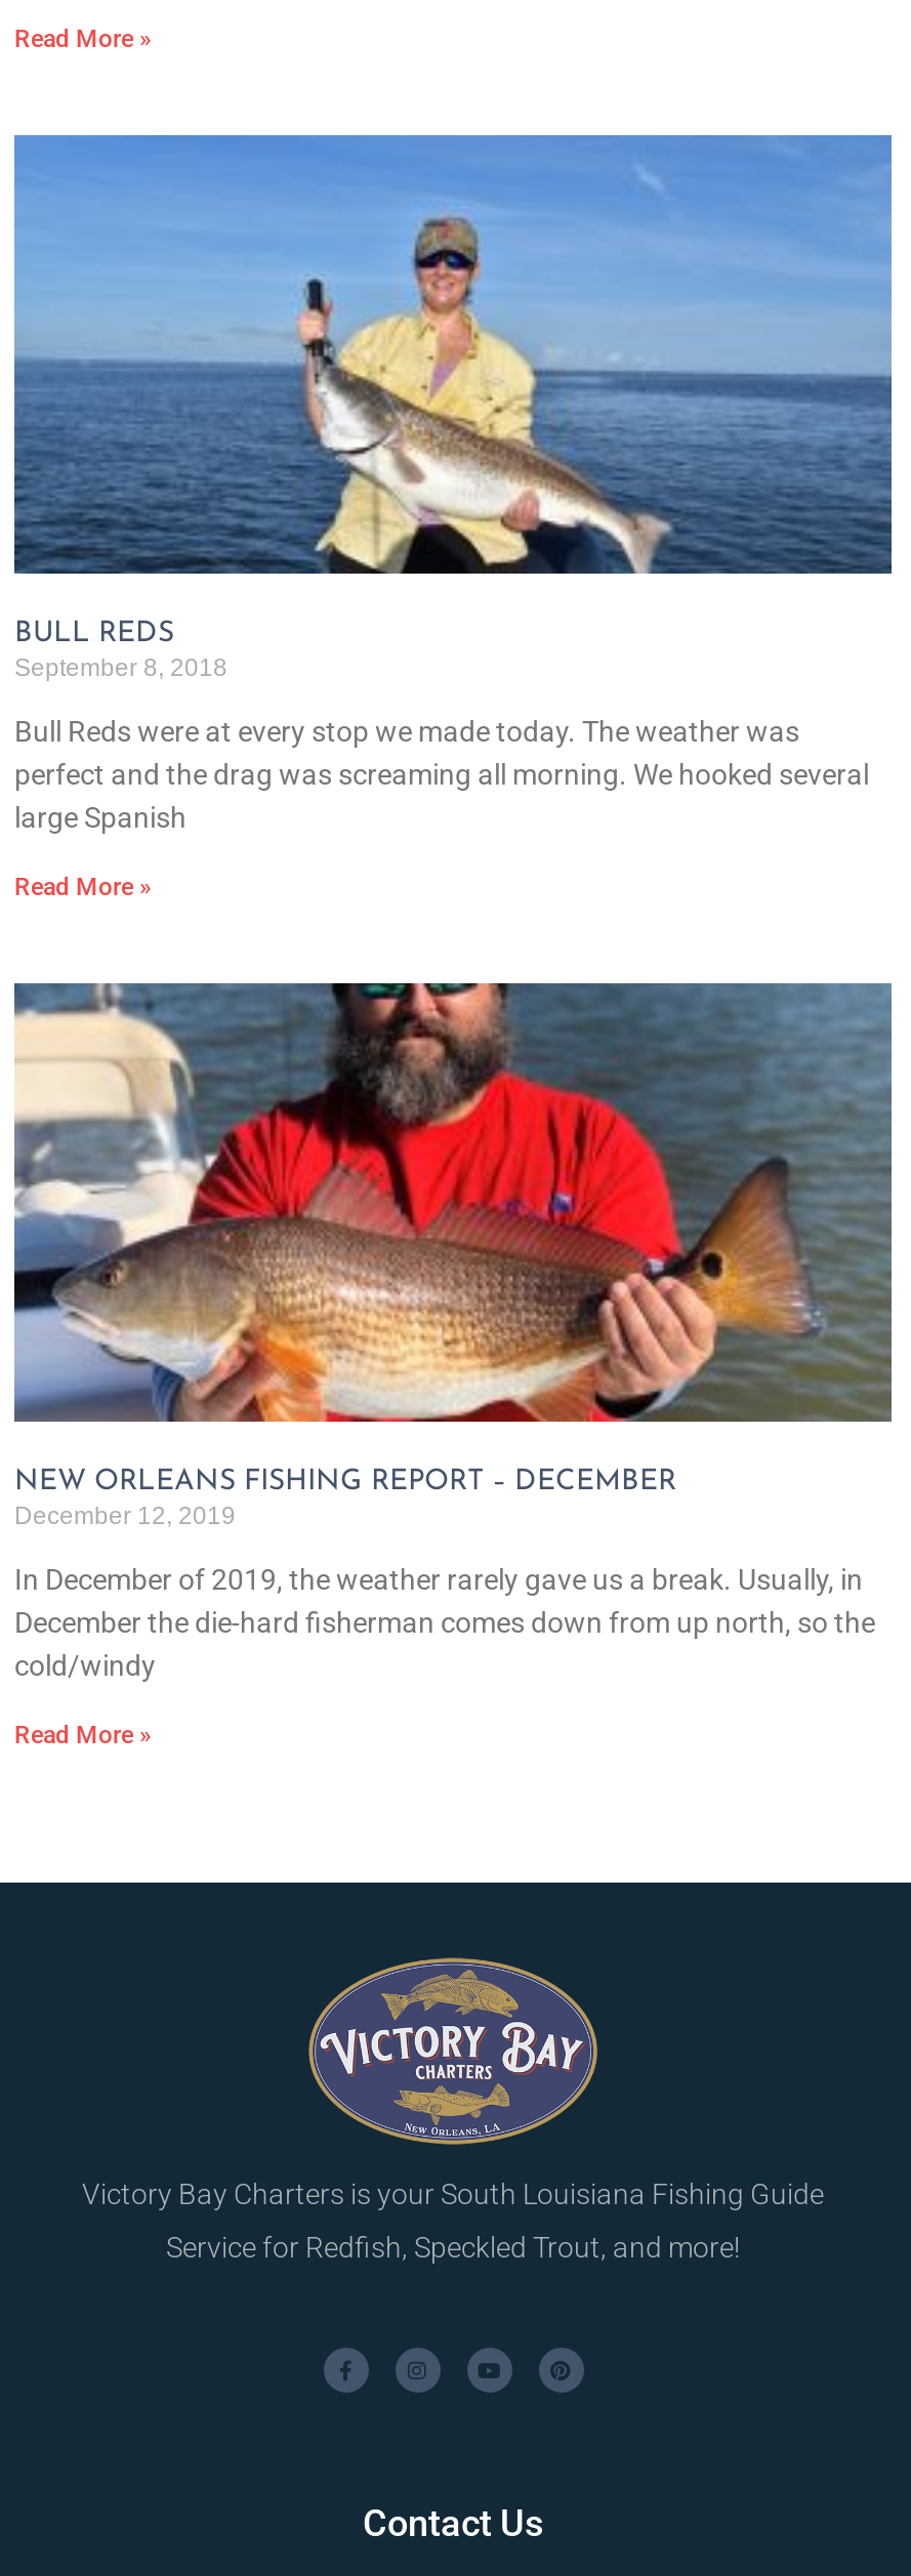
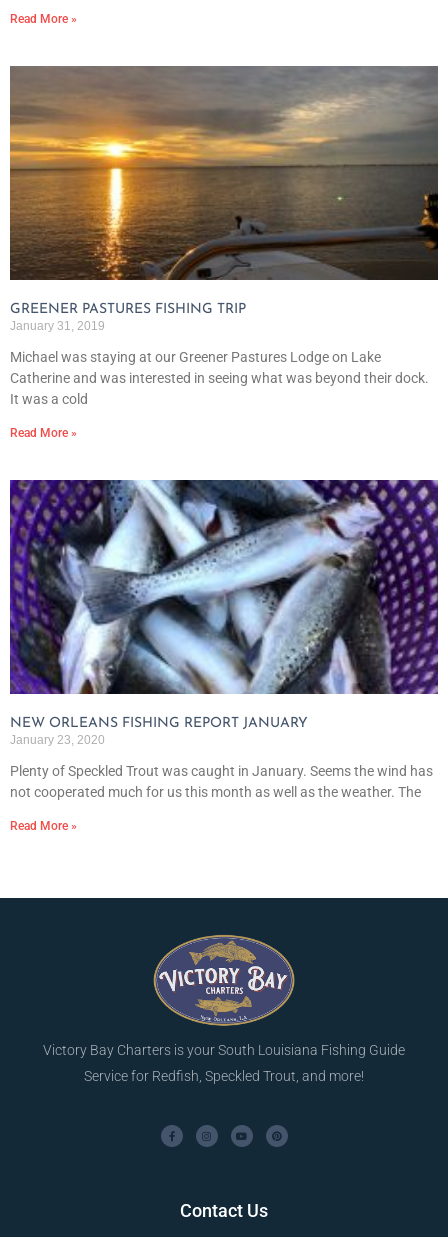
[12,133,894,681] [image] | BULL REDS | September 8, 2018 -> [9,65,439,332] [image] | GREENER PASTURES FISHING TRIP | January 31, 2019
[14,714,869,833] Bull Reds were at every stop we made today. The weather was | perfect and the drag was screaming all morning. We hooked several | large Spanish -> [10,348,429,406] Michael was staying at our Greener Pastures Lodge on Lake | Catherine and was interested in seeing what was beyond their dock. | It was a cold
[12,981,894,1529] [image] | NEW ORLEANS FISHING REPORT – DECEMBER | December 12, 2019 -> [9,479,439,746] [image] | NEW ORLEANS FISHING REPORT JANUARY | January 23, 2020
[14,1562,875,1681] In December of 2019, the weather rarely gave us a break. Usually, in | December the die-hard fisherman comes down from up north, so the | cold/windy -> [10,762,433,799] Plenty of Speckled Trout was caught in January. Seems the wind has | not cooperated much for us this month as well as the weather. The

